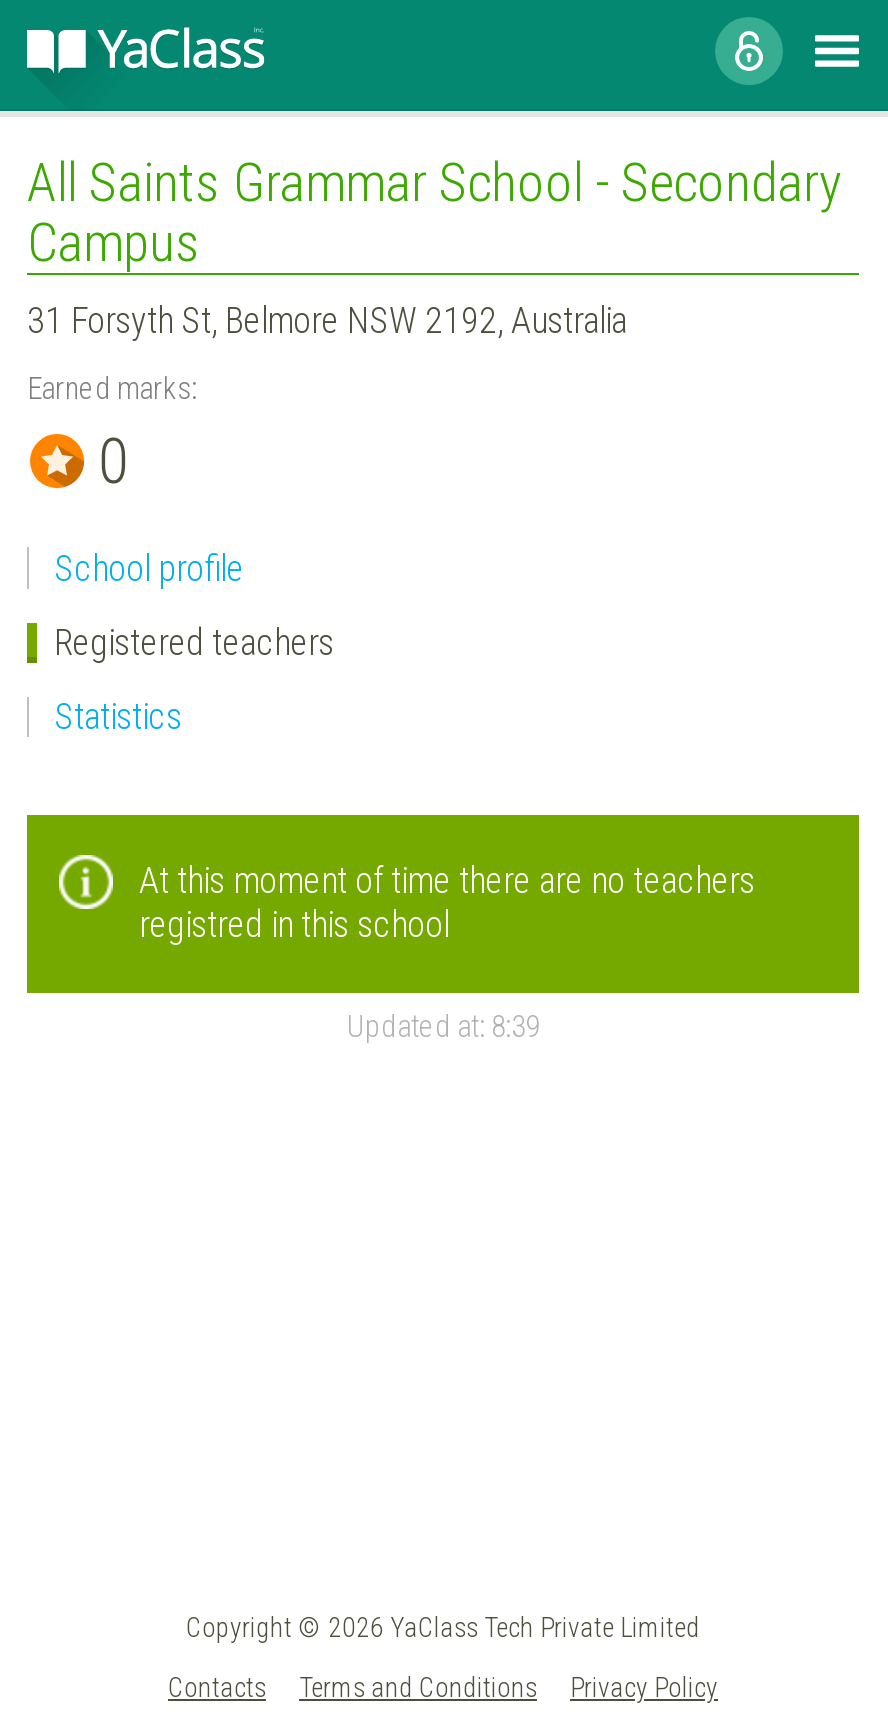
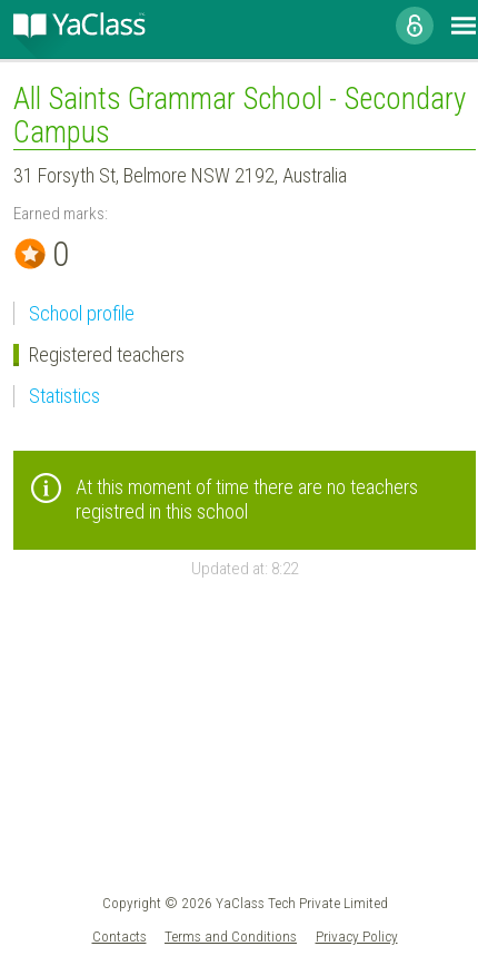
[347,1008,539,1044] Updated at: 8:39 -> [191,558,298,578] Updated at: 8:22

